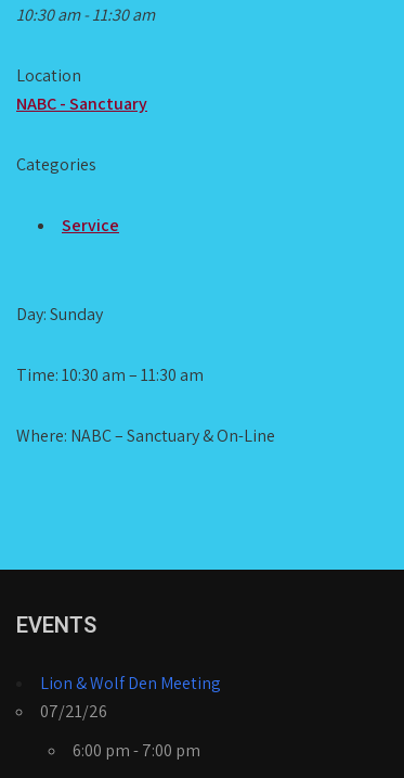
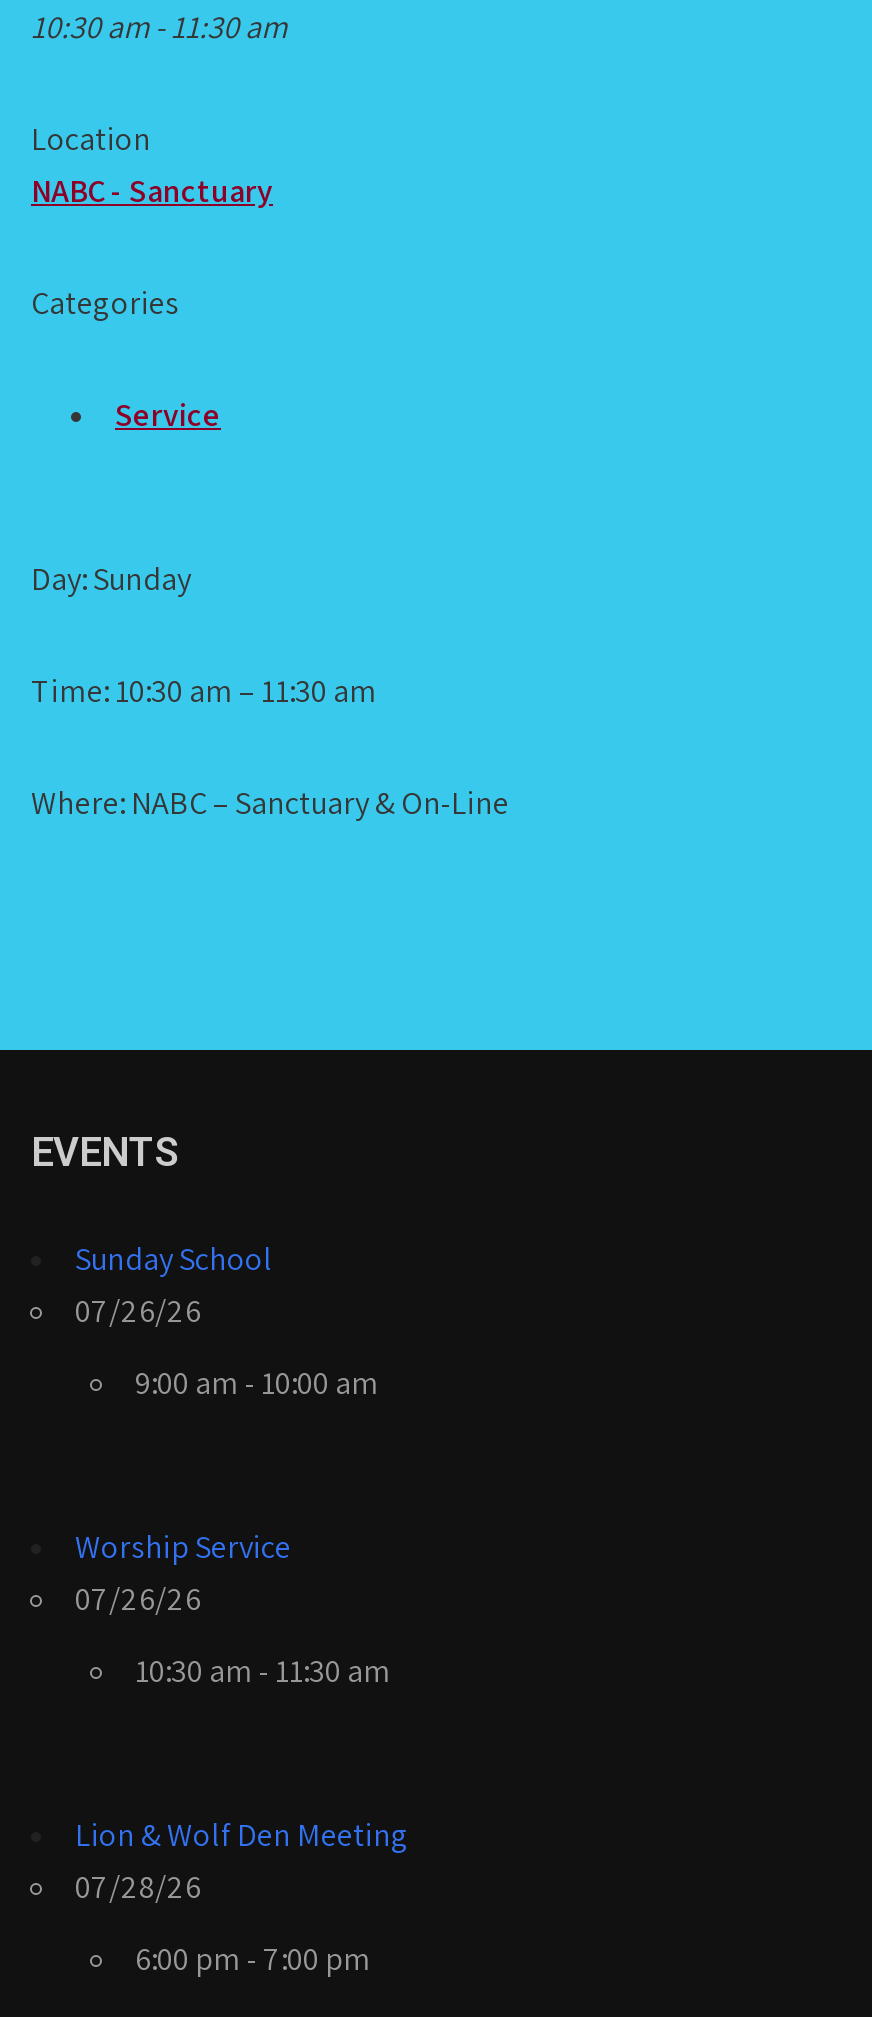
none -> [75,1238,379,1404] Sunday School | 07/26/26 | 9:00 am - 10:00 am
none -> [75,1526,391,1692] Worship Service | 07/26/26 | 10:30 am - 11:30 am
[40,700,107,723] 07/21/26 -> [75,1866,201,1908] 07/28/26

